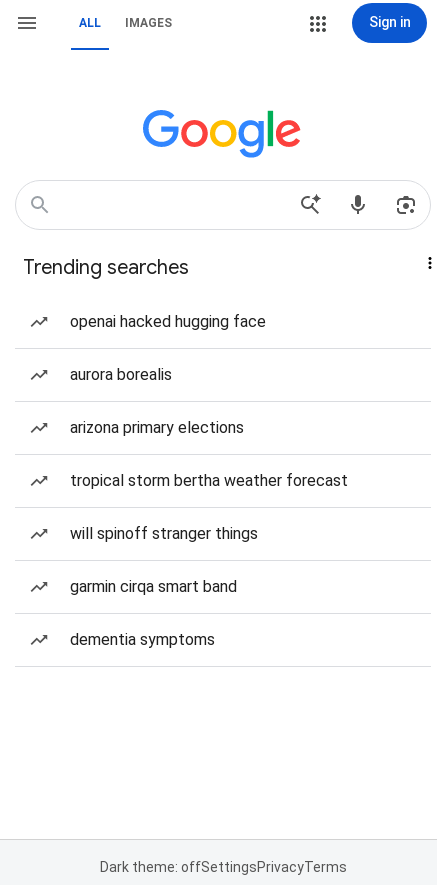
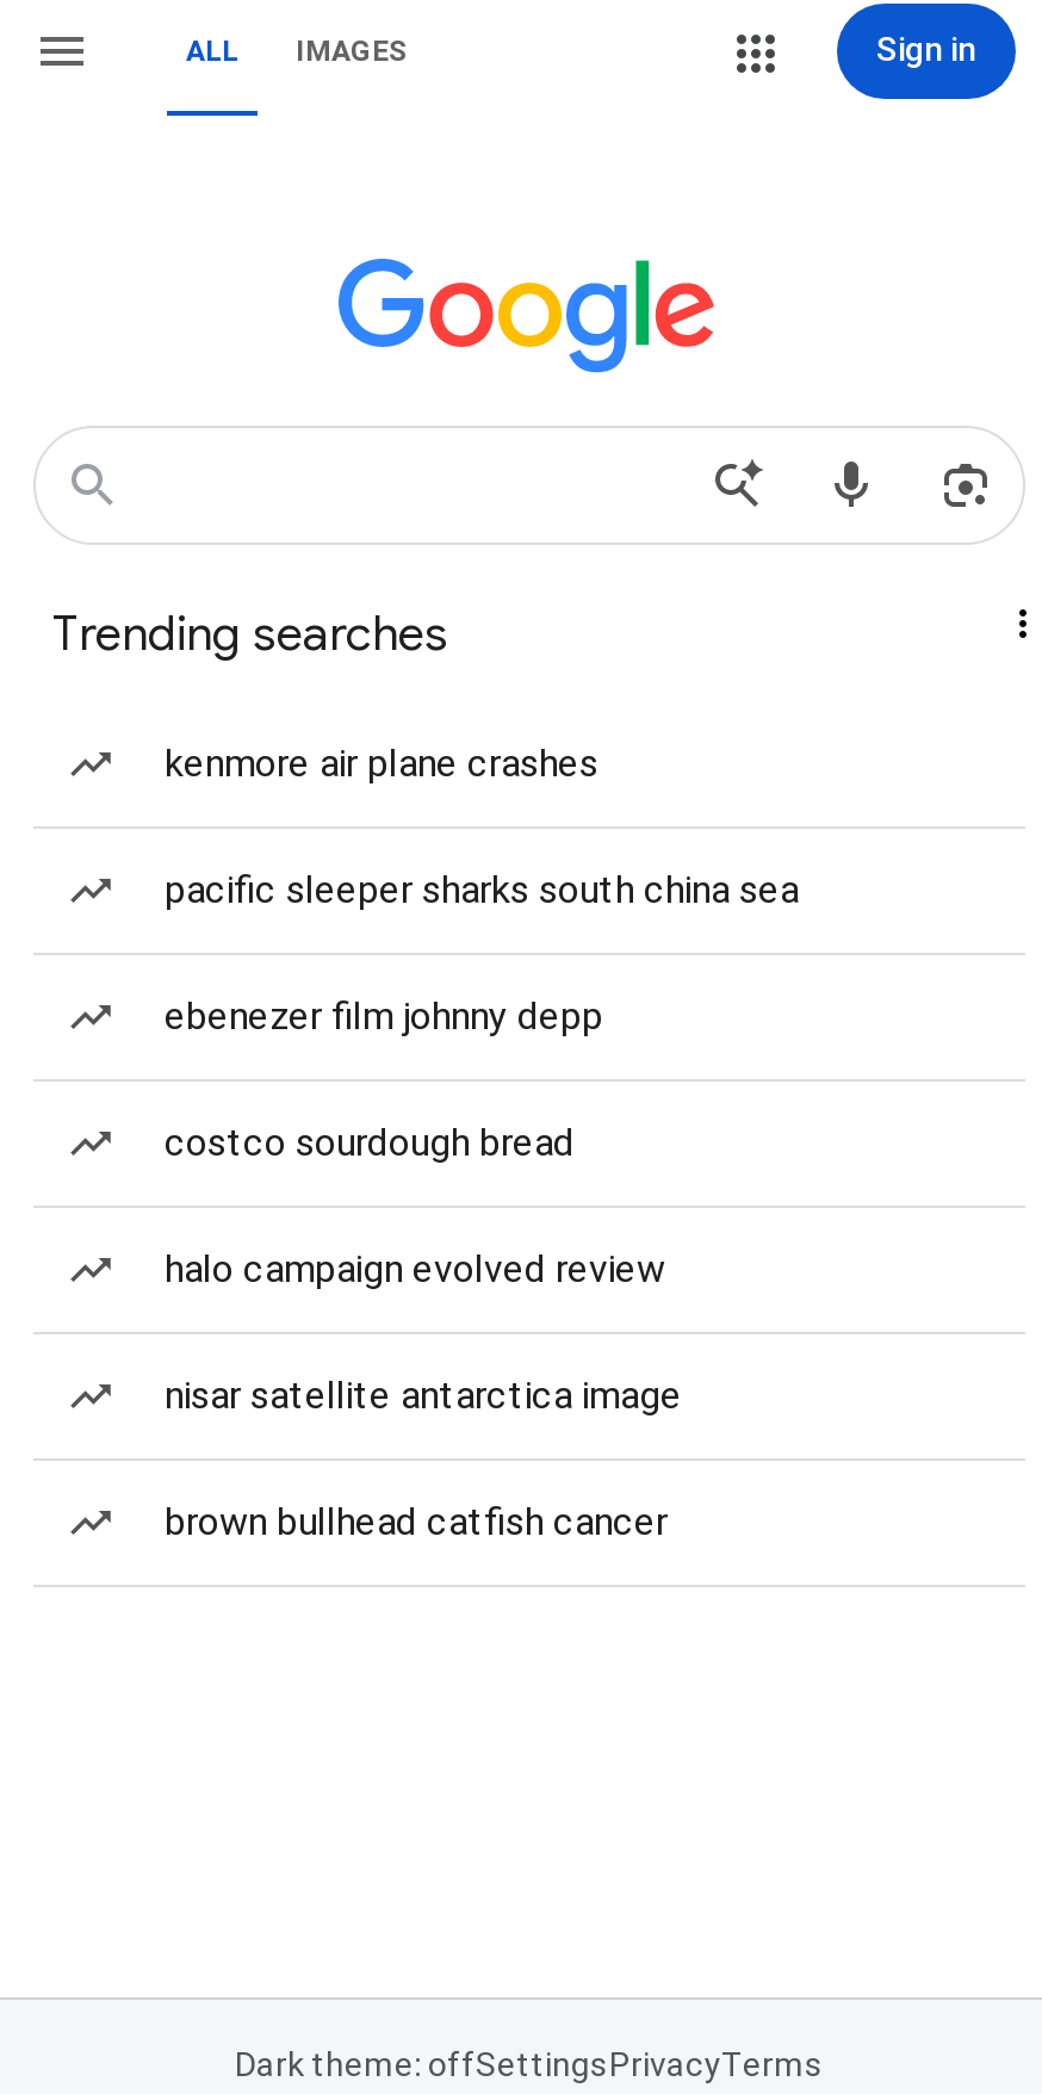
[70,312,266,331] openai hacked hugging face -> [165,741,598,786] kenmore air plane crashes
[70,365,172,384] aurora borealis -> [165,867,799,912] pacific sleeper sharks south china sea
[70,418,244,437] arizona primary elections -> [165,993,603,1039] ebenezer film johnny depp
[70,471,348,490] tropical storm bertha weather forecast -> [165,1120,575,1165] costco sourdough bread
[70,524,258,543] will spinoff stranger things -> [165,1246,665,1291] halo campaign evolved review
[70,577,237,596] garmin cirqa smart band -> [165,1373,682,1418] nisar satellite antarctica image
[70,630,215,649] dementia symptoms -> [165,1499,668,1544] brown bullhead catfish cancer

